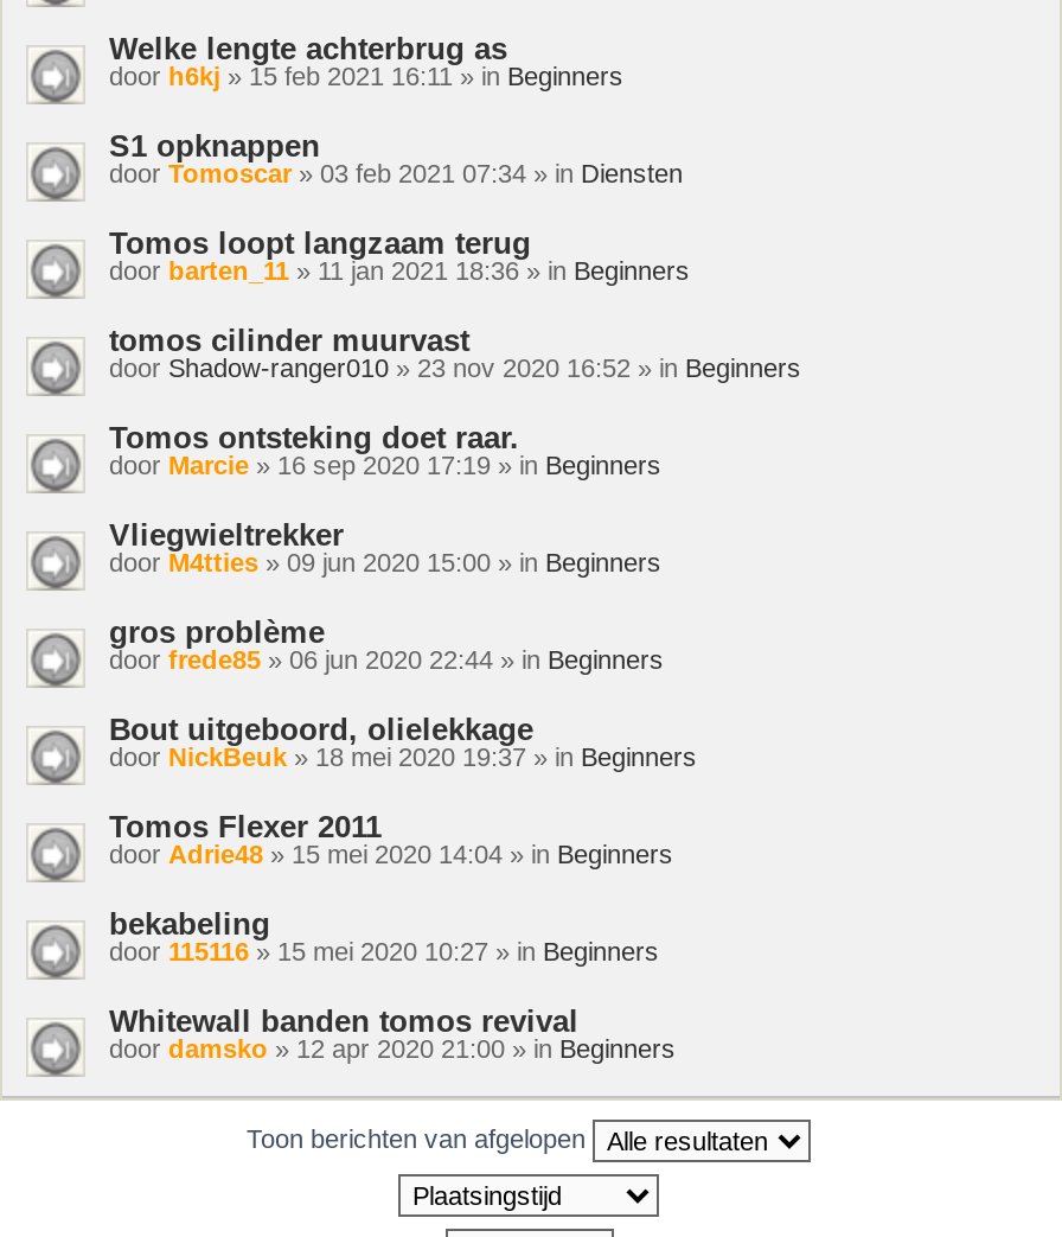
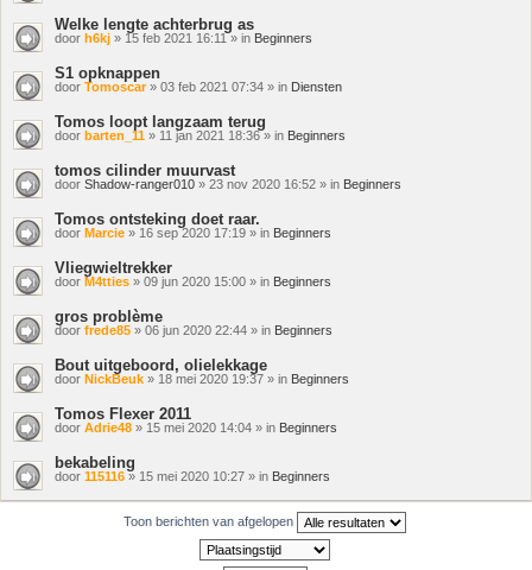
[109,1003,676,1062] Whitewall banden tomos revival | door damsko» 12 apr 2020 21:00 » inBeginners -> none

